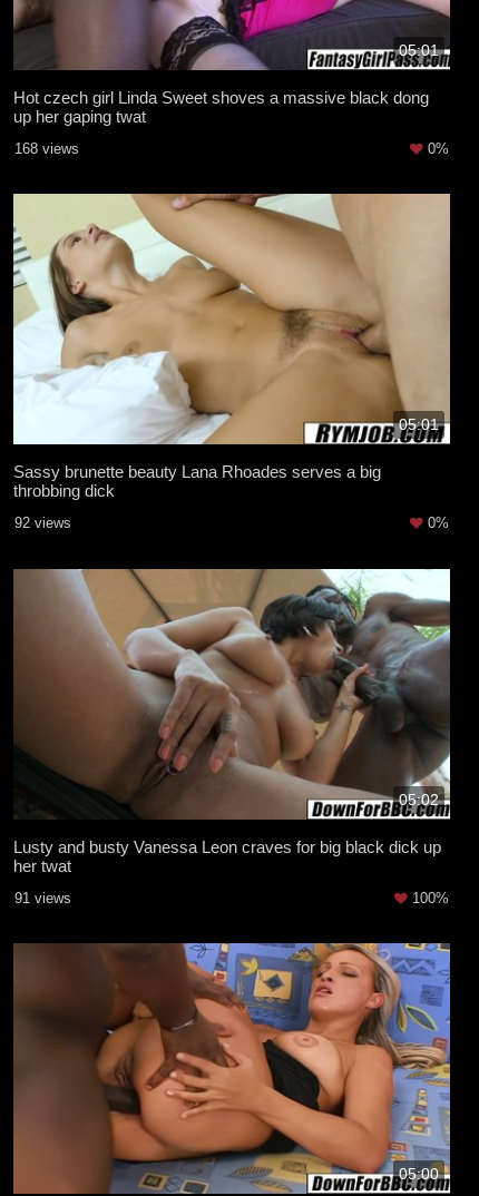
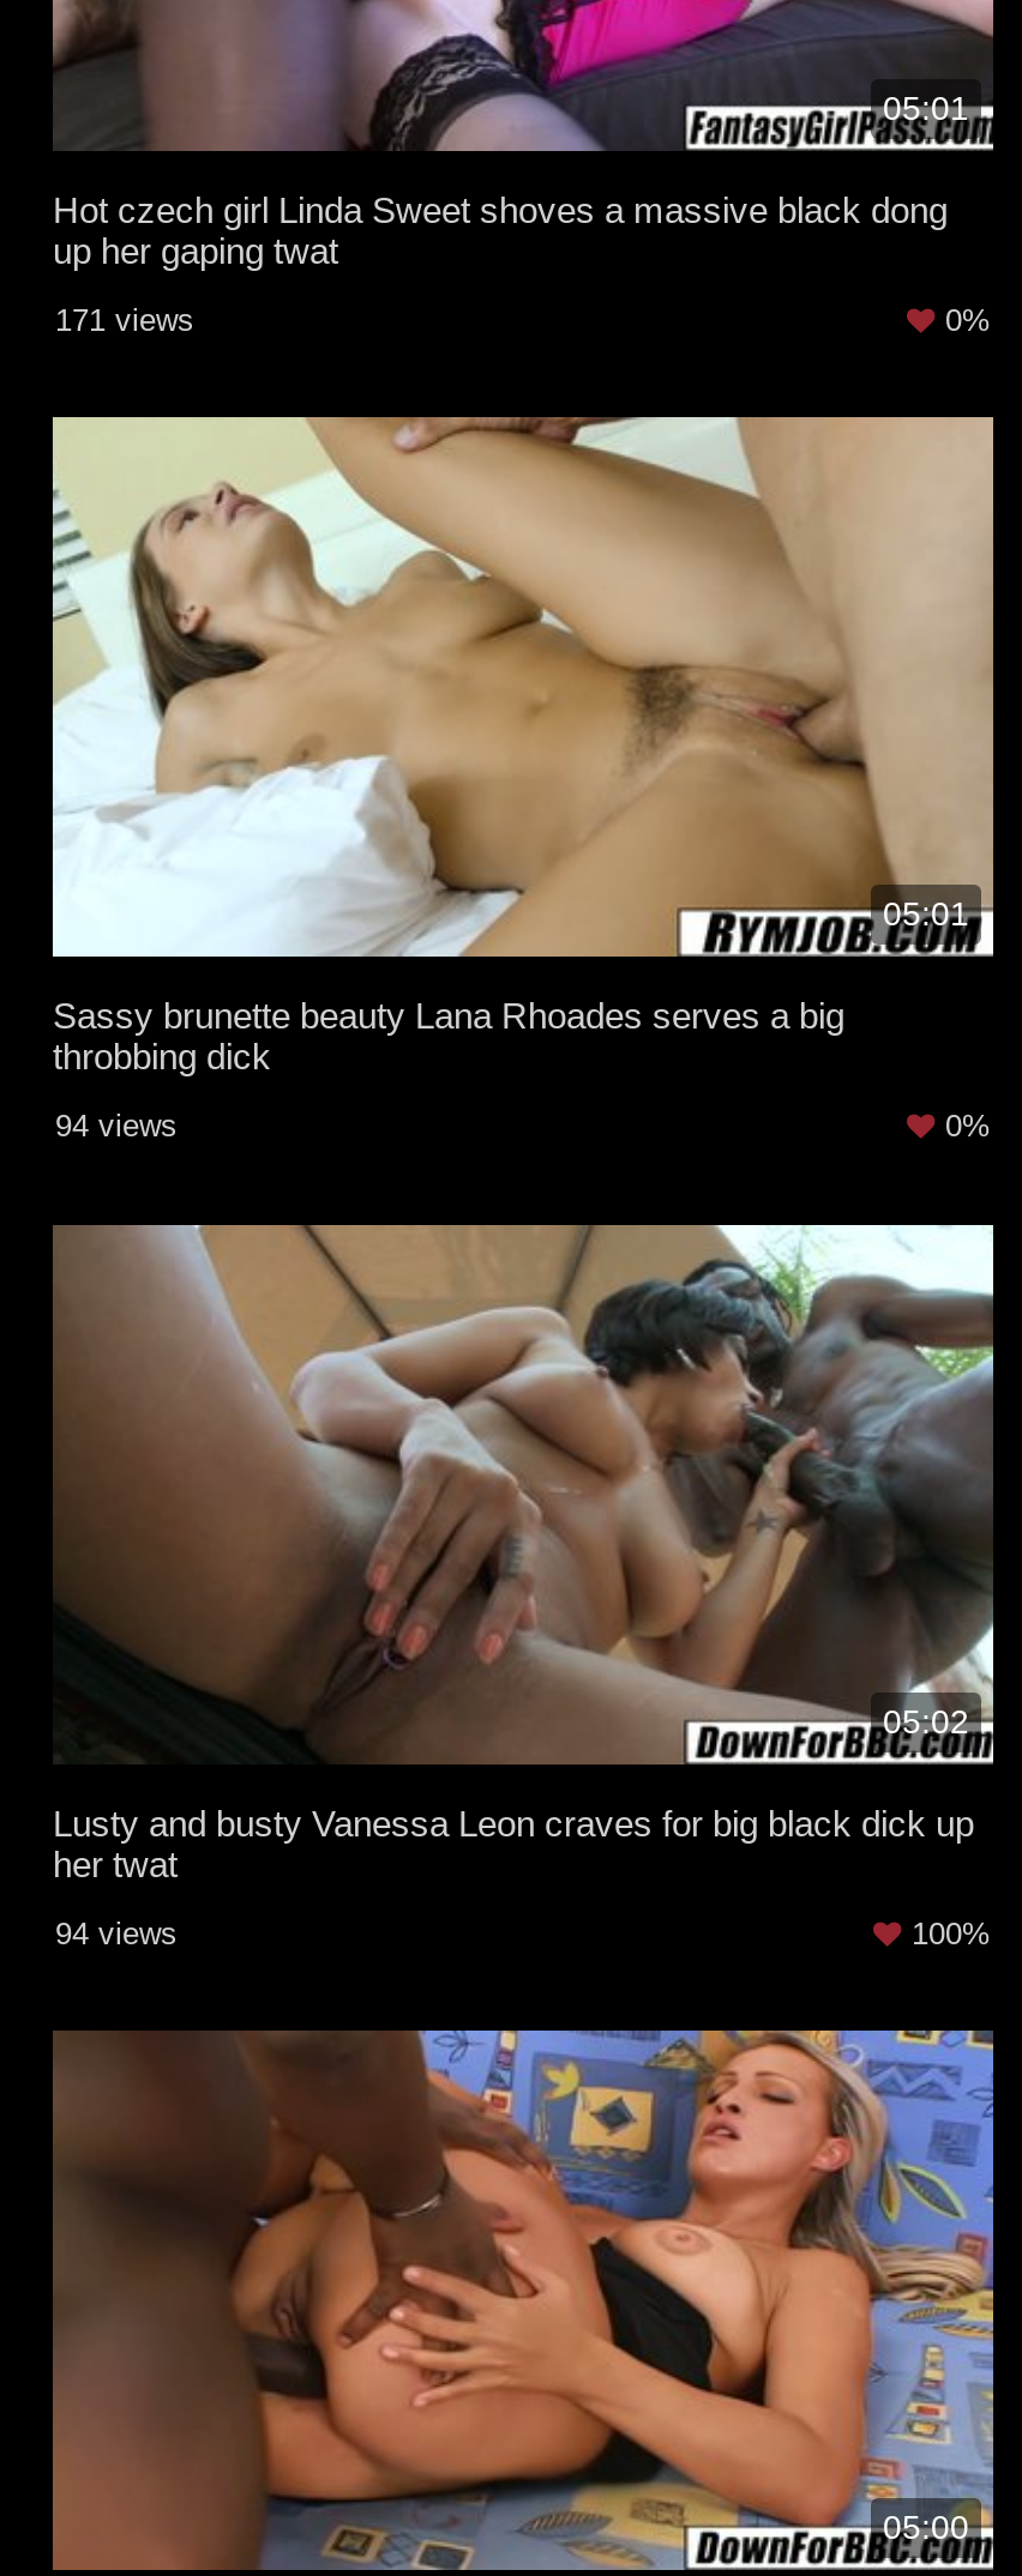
[14,140,79,157] 168 views -> [55,302,194,338] 171 views
[14,515,71,531] 92 views -> [55,1108,178,1144] 94 views
[14,889,71,906] 91 views -> [55,1915,178,1951] 94 views

